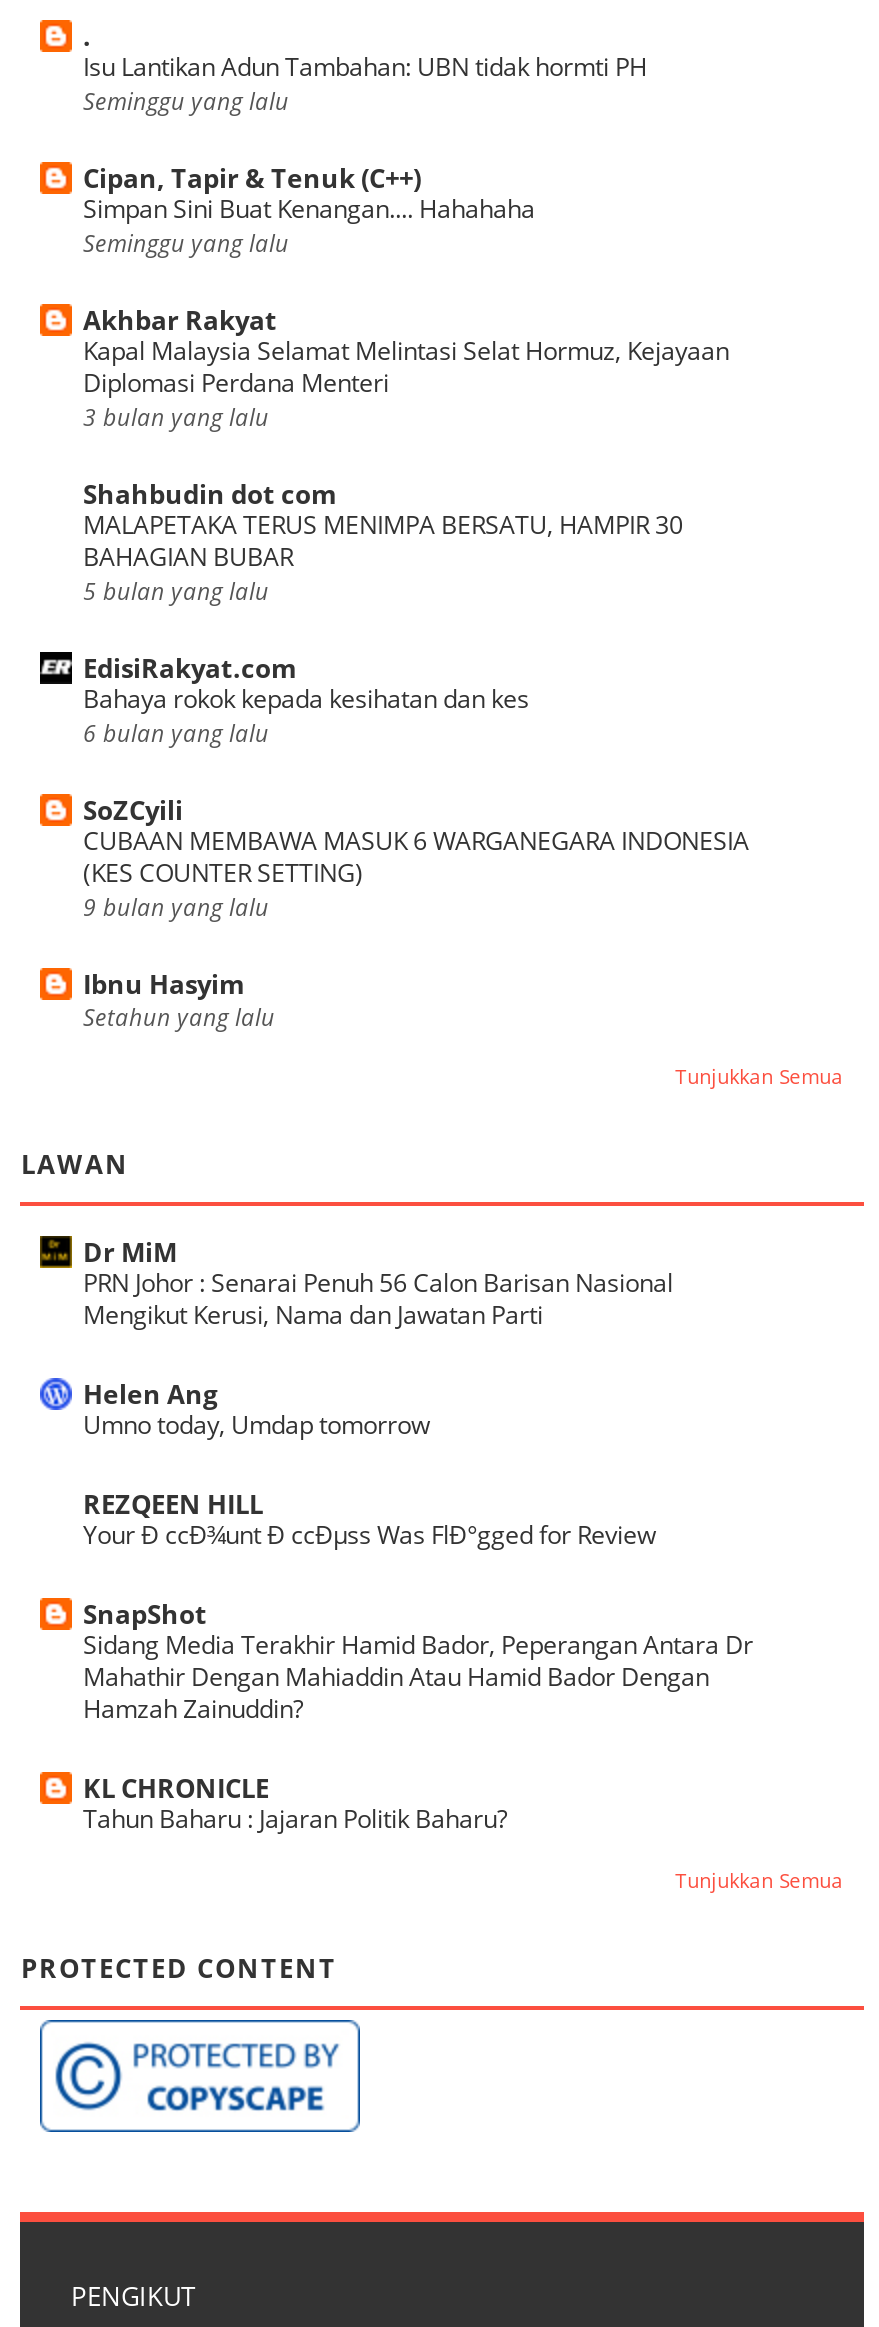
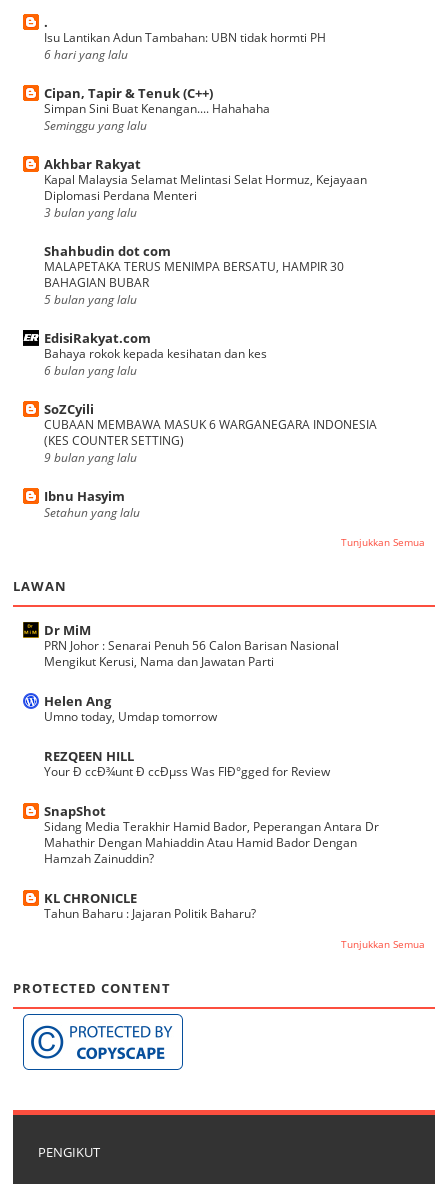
[83,84,289,116] Seminggu yang lalu -> [44,46,128,62] 6 hari yang lalu

